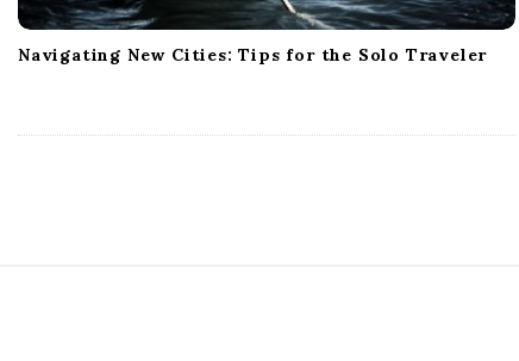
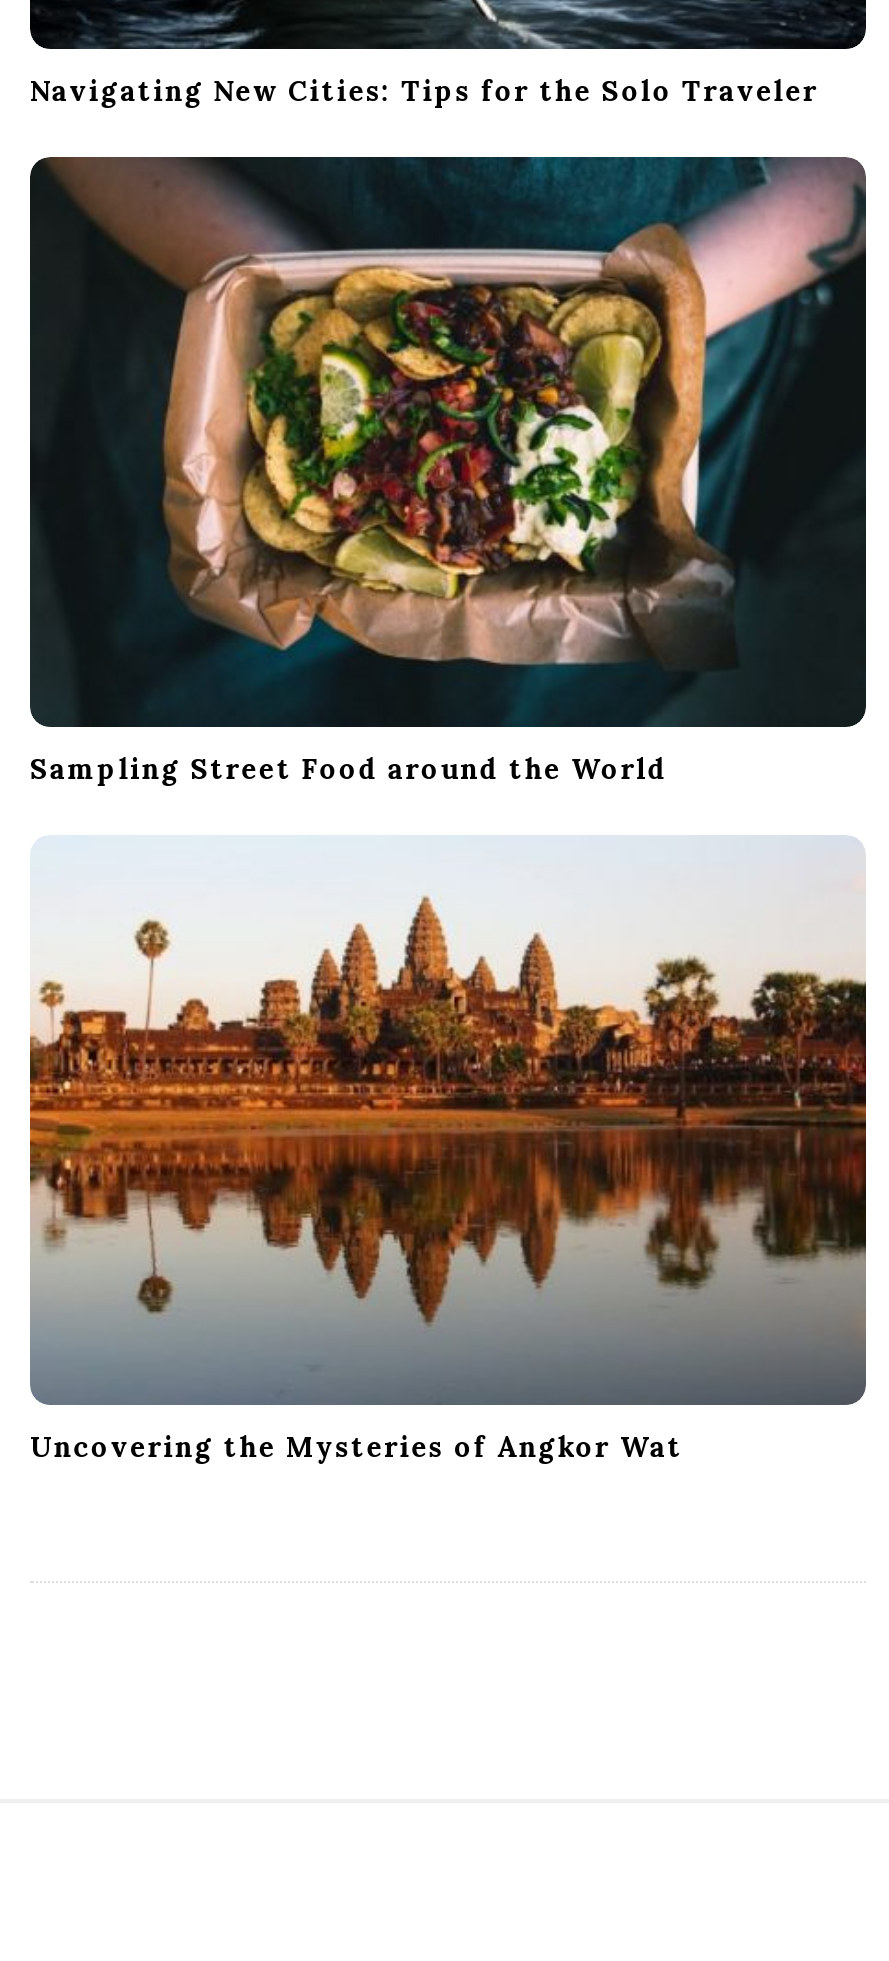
none -> [28,154,868,788] [image] | Sampling Street Food around the World
none -> [28,836,868,1465] [image] | Uncovering the Mysteries of Angkor Wat

